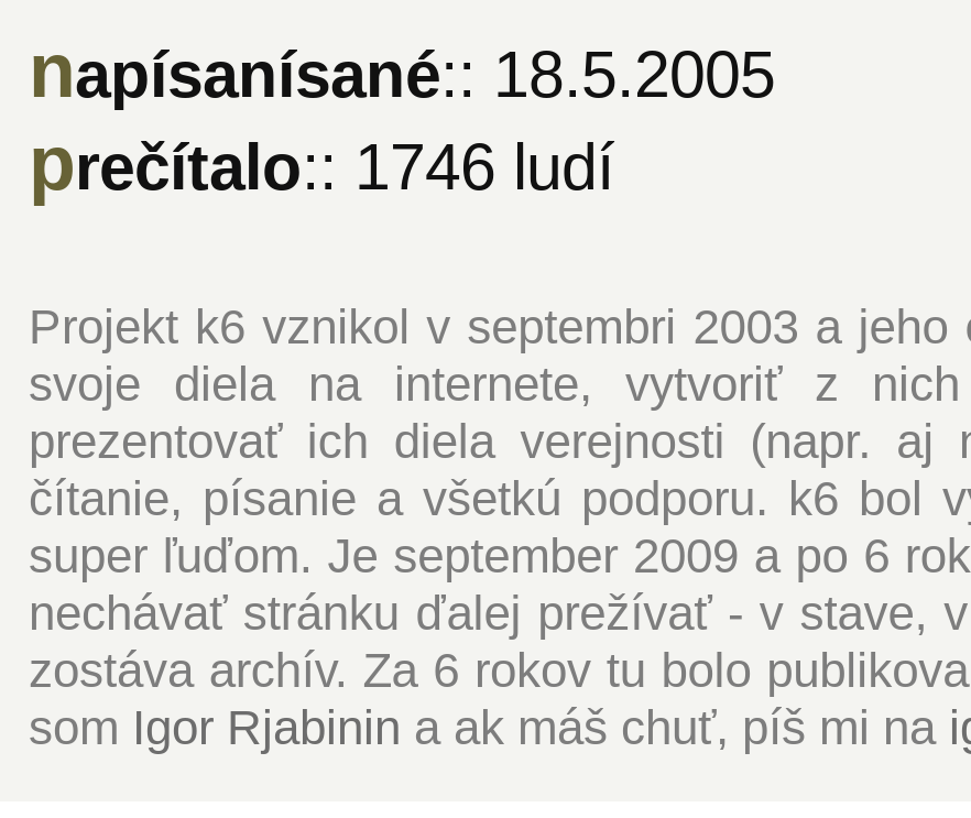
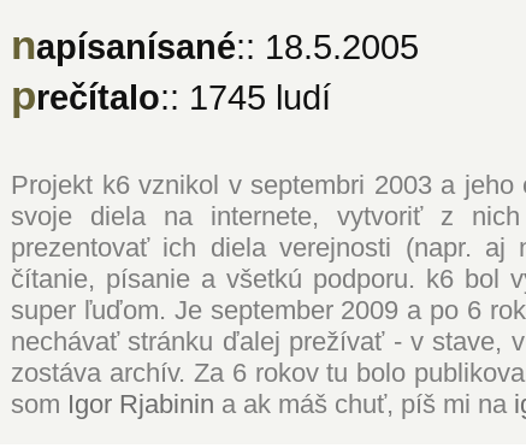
[29,118,614,204] prečítalo:: 1746 ludí -> [11,71,331,118] prečítalo:: 1745 ludí

